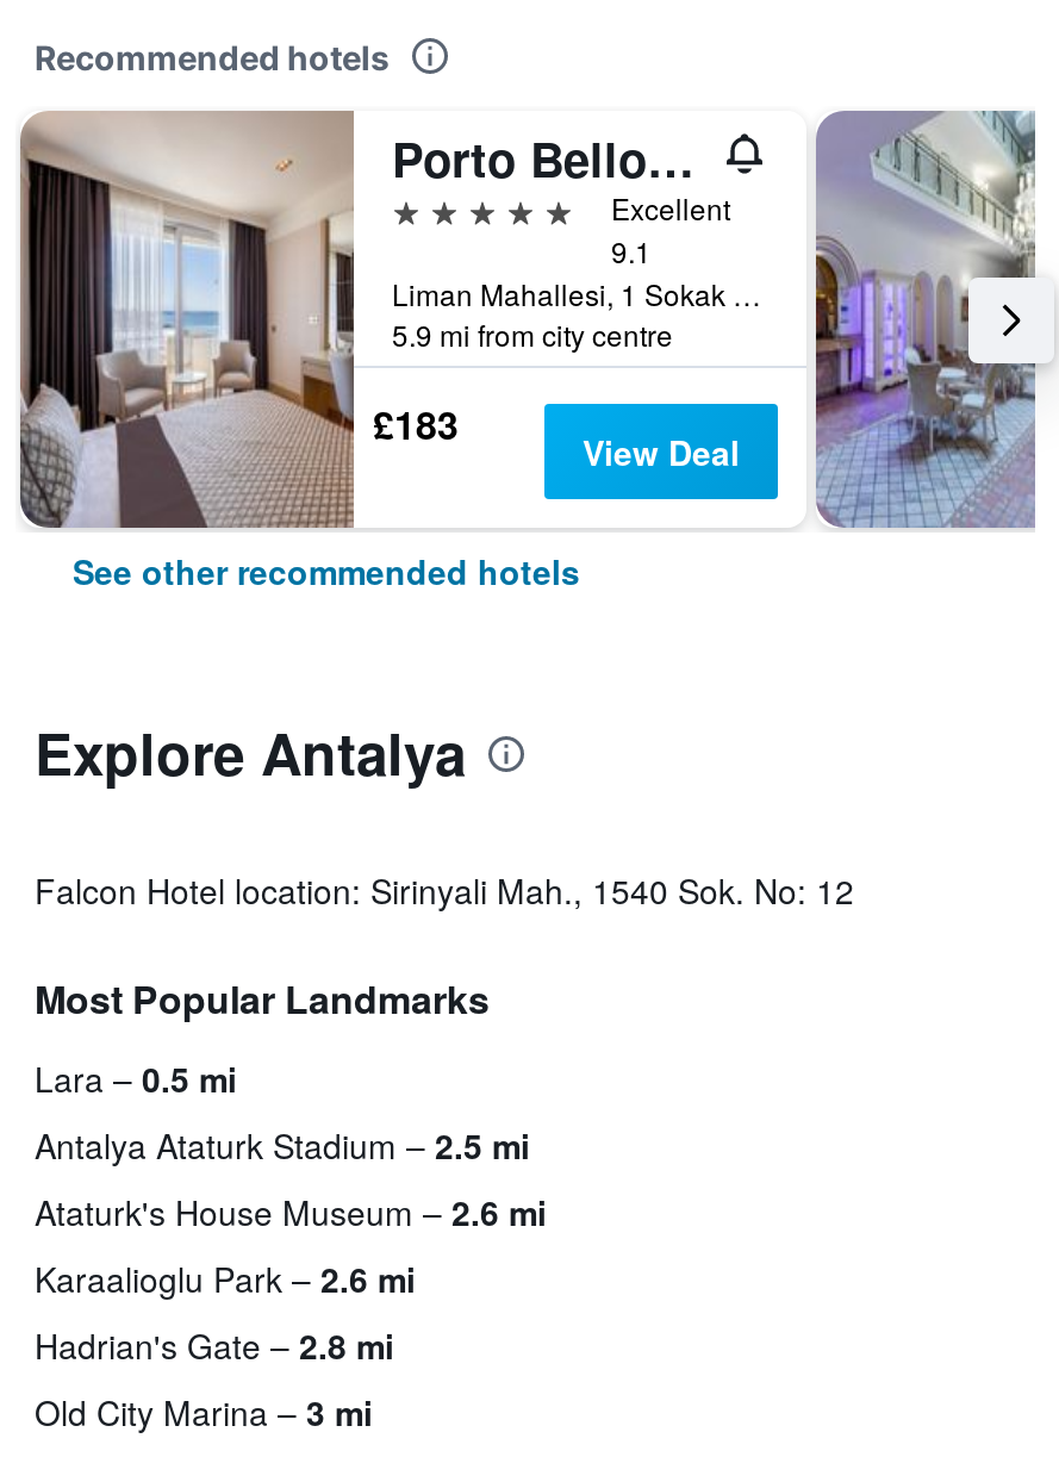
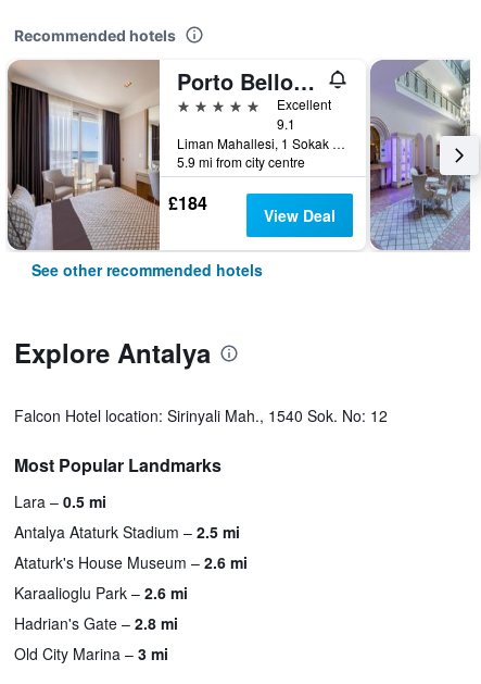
[373,397,459,452] £183 -> [168,190,207,215] £184

